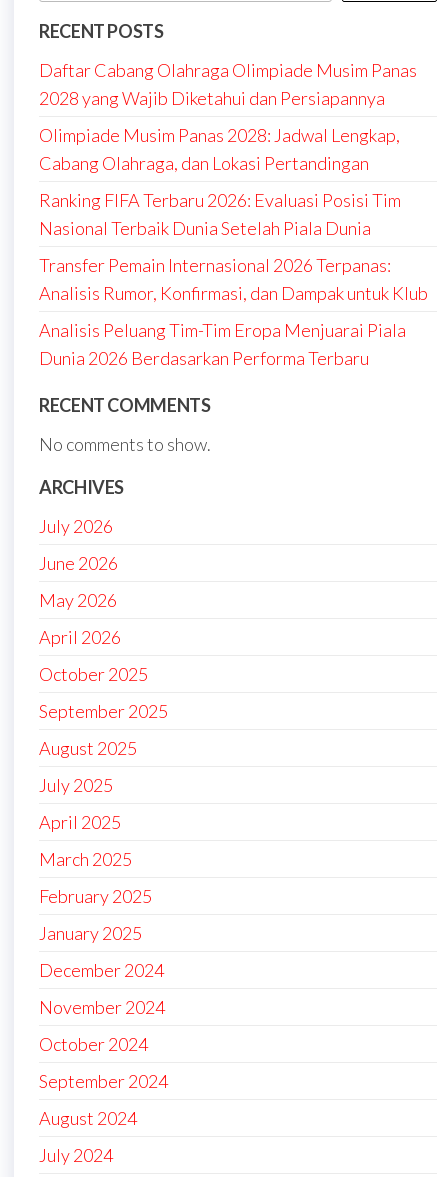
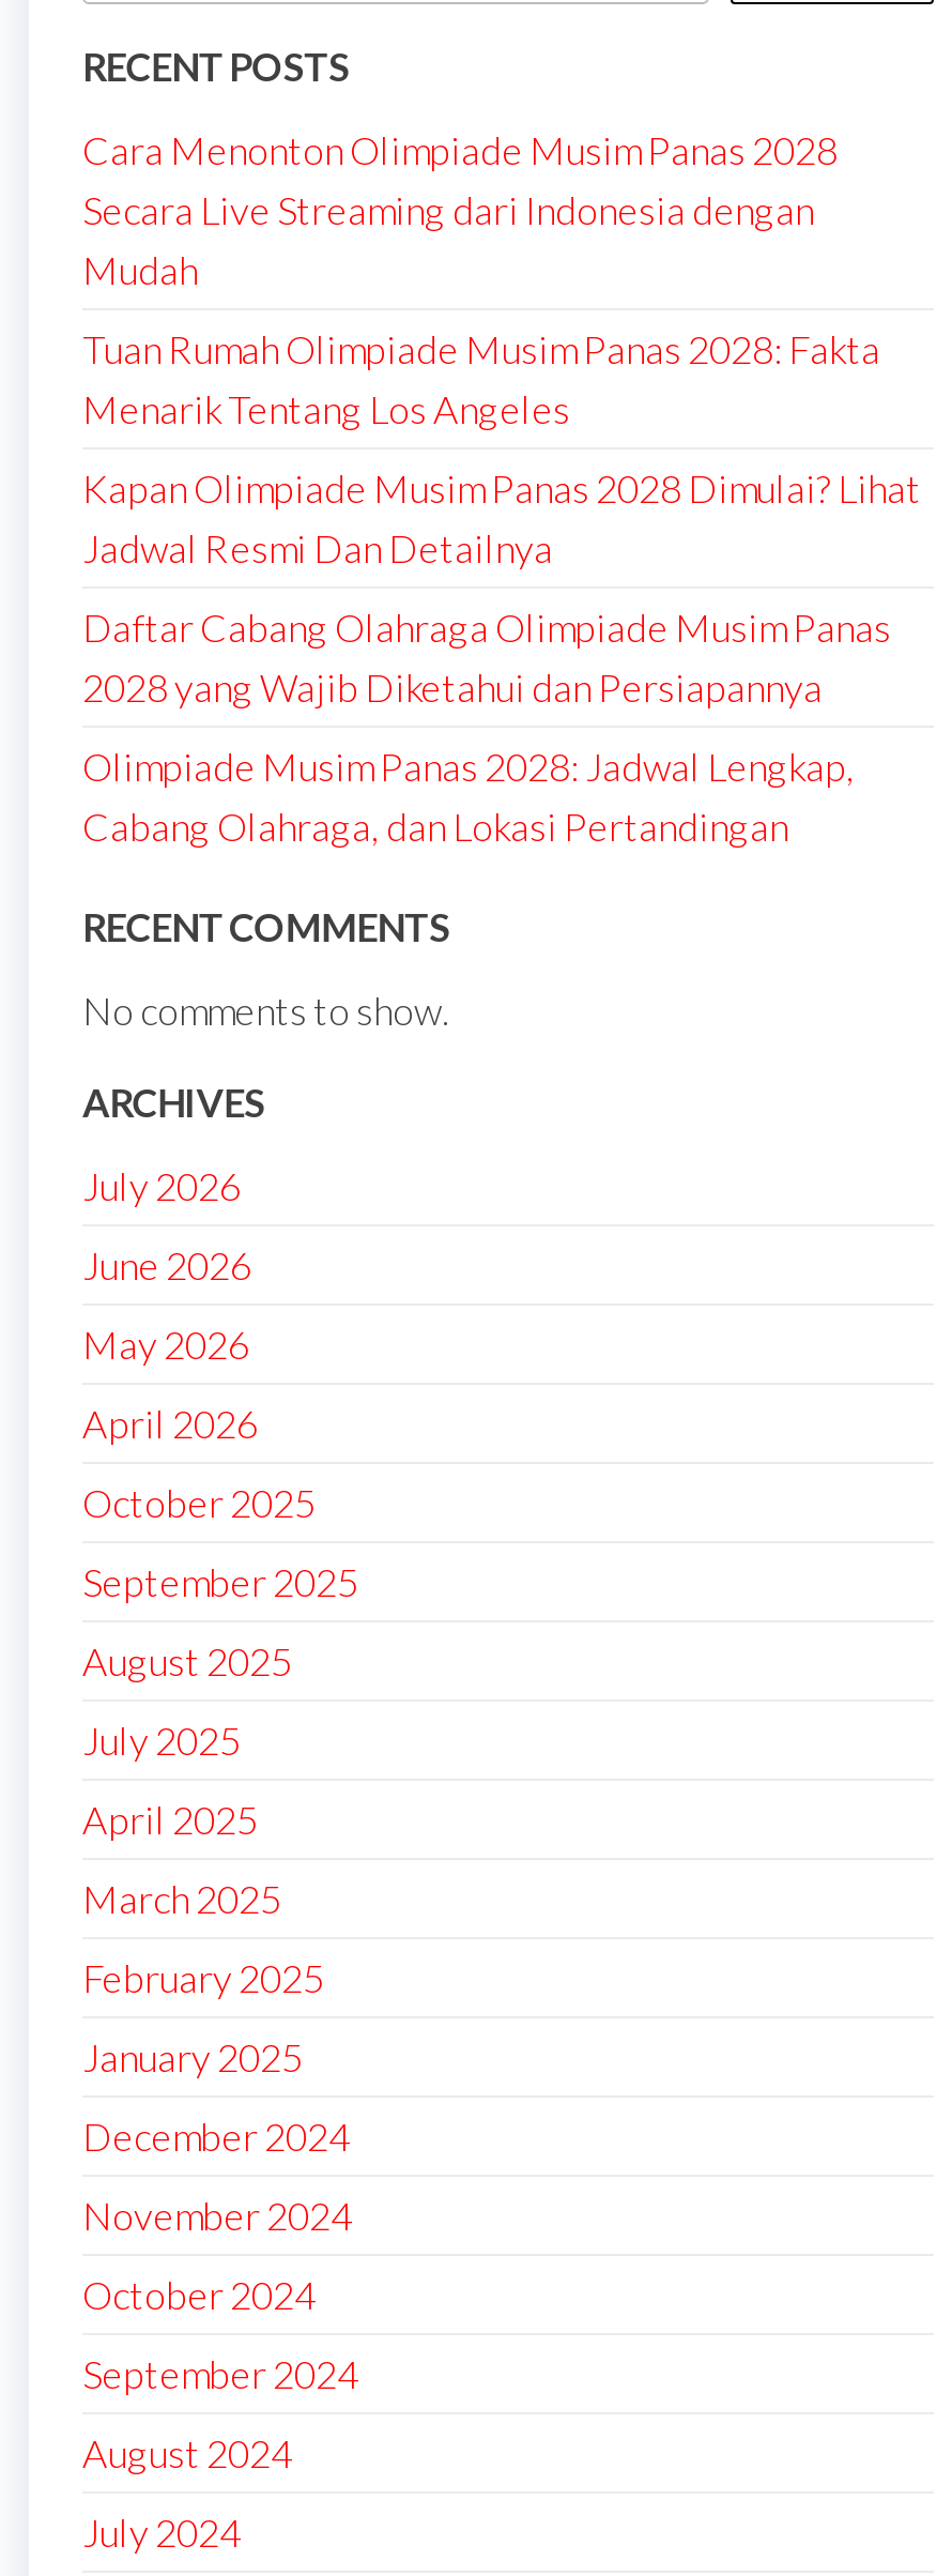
none -> [82,126,921,571] Cara Menonton Olimpiade Musim Panas 2028 | Secara Live Streaming dari Indonesia dengan | Mudah | Tuan Rumah Olimpiade Musim Panas 2028: Fakta | Menarik Tentang Los Angeles | Kapan Olimpiade Musim Panas 2028 Dimulai? Lihat | Jadwal Resmi Dan Detailnya
moved [39,59,417,174] -> [82,603,891,850]: Daftar Cabang Olahraga Olimpiade Musim Panas | 2028 yang Wajib Diketahui dan Persiapannya | Olimpiade Musim Panas 2028: Jadwal Lengkap, | Cabang Olahraga, dan Lokasi Pertandingan
[39,189,428,369] Ranking FIFA Terbaru 2026: Evaluasi Posisi Tim | Nasional Terbaik Dunia Setelah Piala Dunia | Transfer Pemain Internasional 2026 Terpanas: | Analisis Rumor, Konfirmasi, dan Dampak untuk Klub | Analisis Peluang Tim-Tim Eropa Menjuarai Piala | Dunia 2026 Berdasarkan Performa Terbaru -> none

